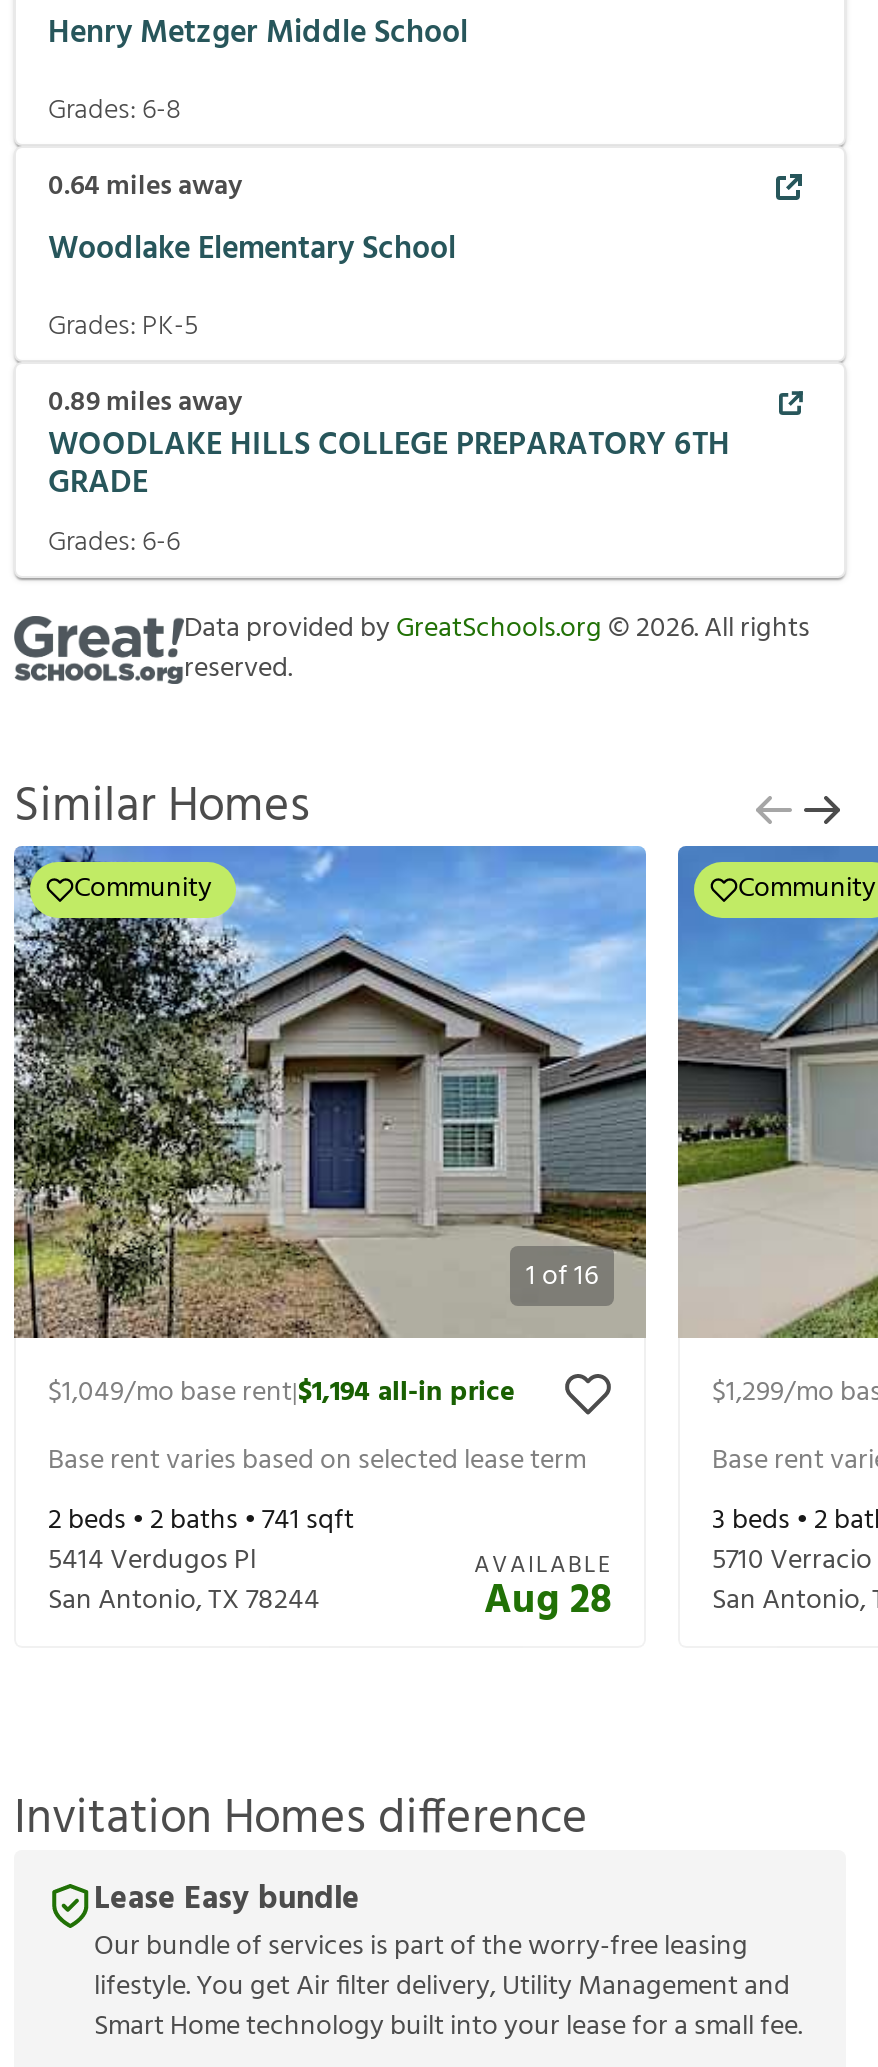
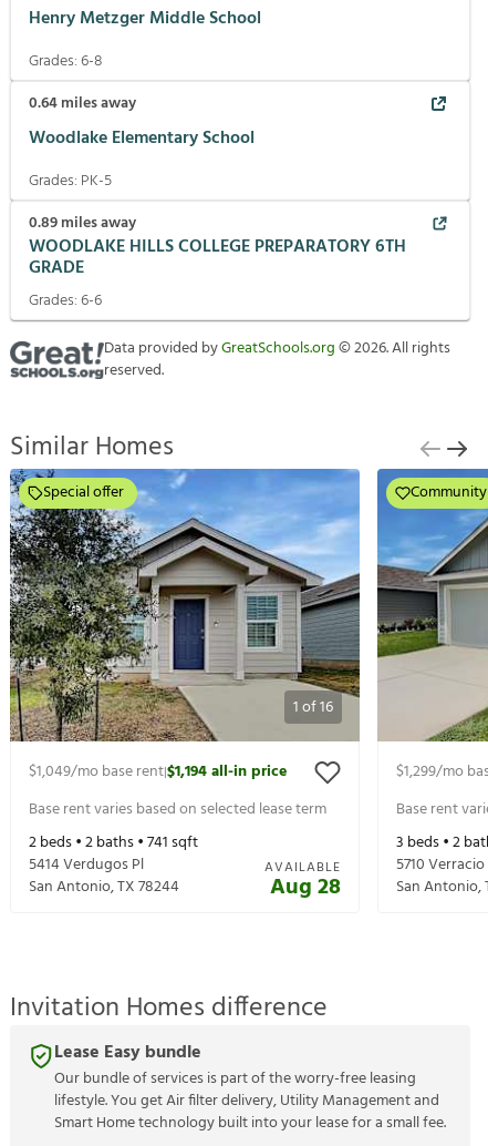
[74,866,212,912] Community -> [43,480,124,505] Special offer

